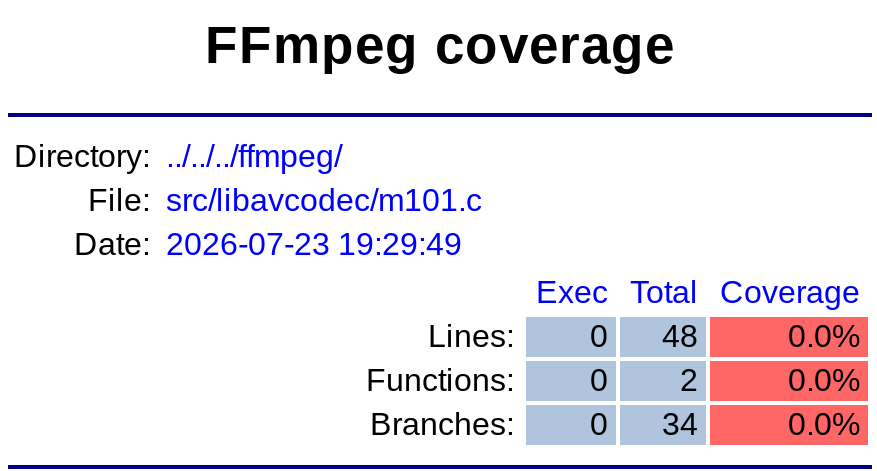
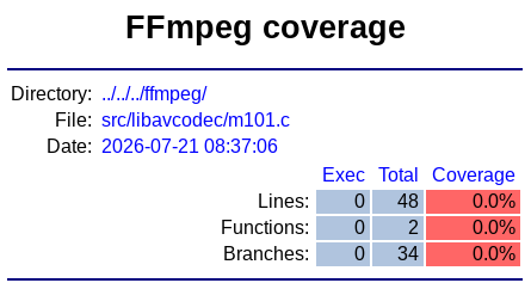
[74,227,462,261] Date: 2026-07-23 19:29:49 -> [47,136,278,156] Date: 2026-07-21 08:37:06

